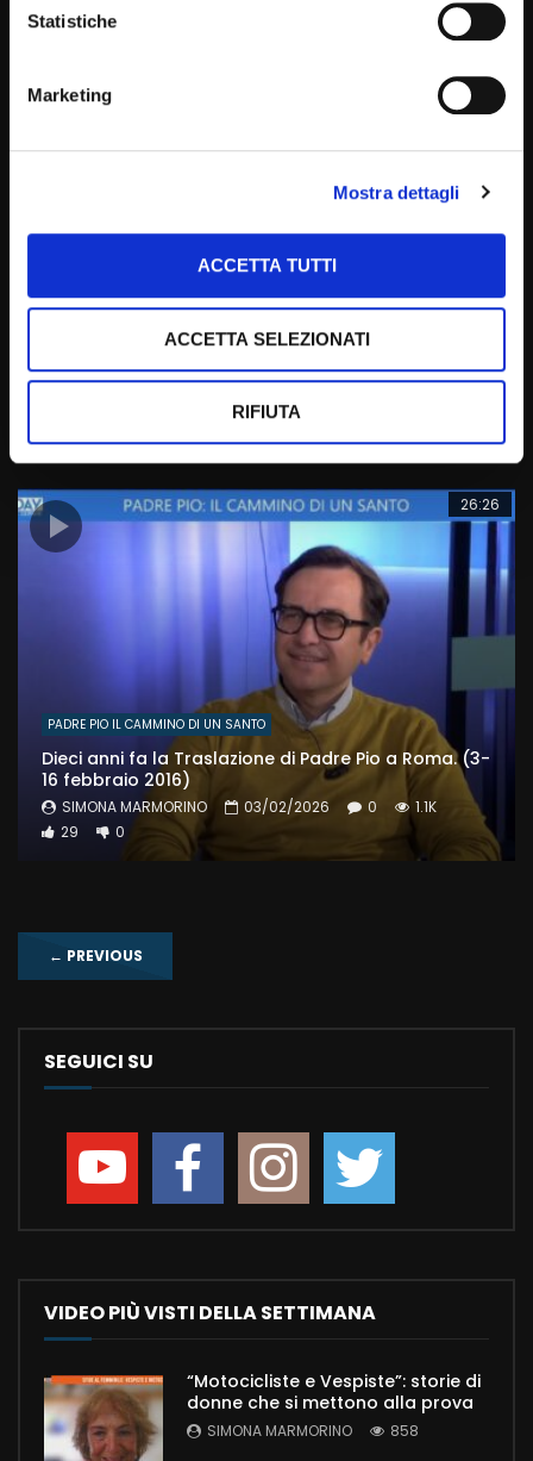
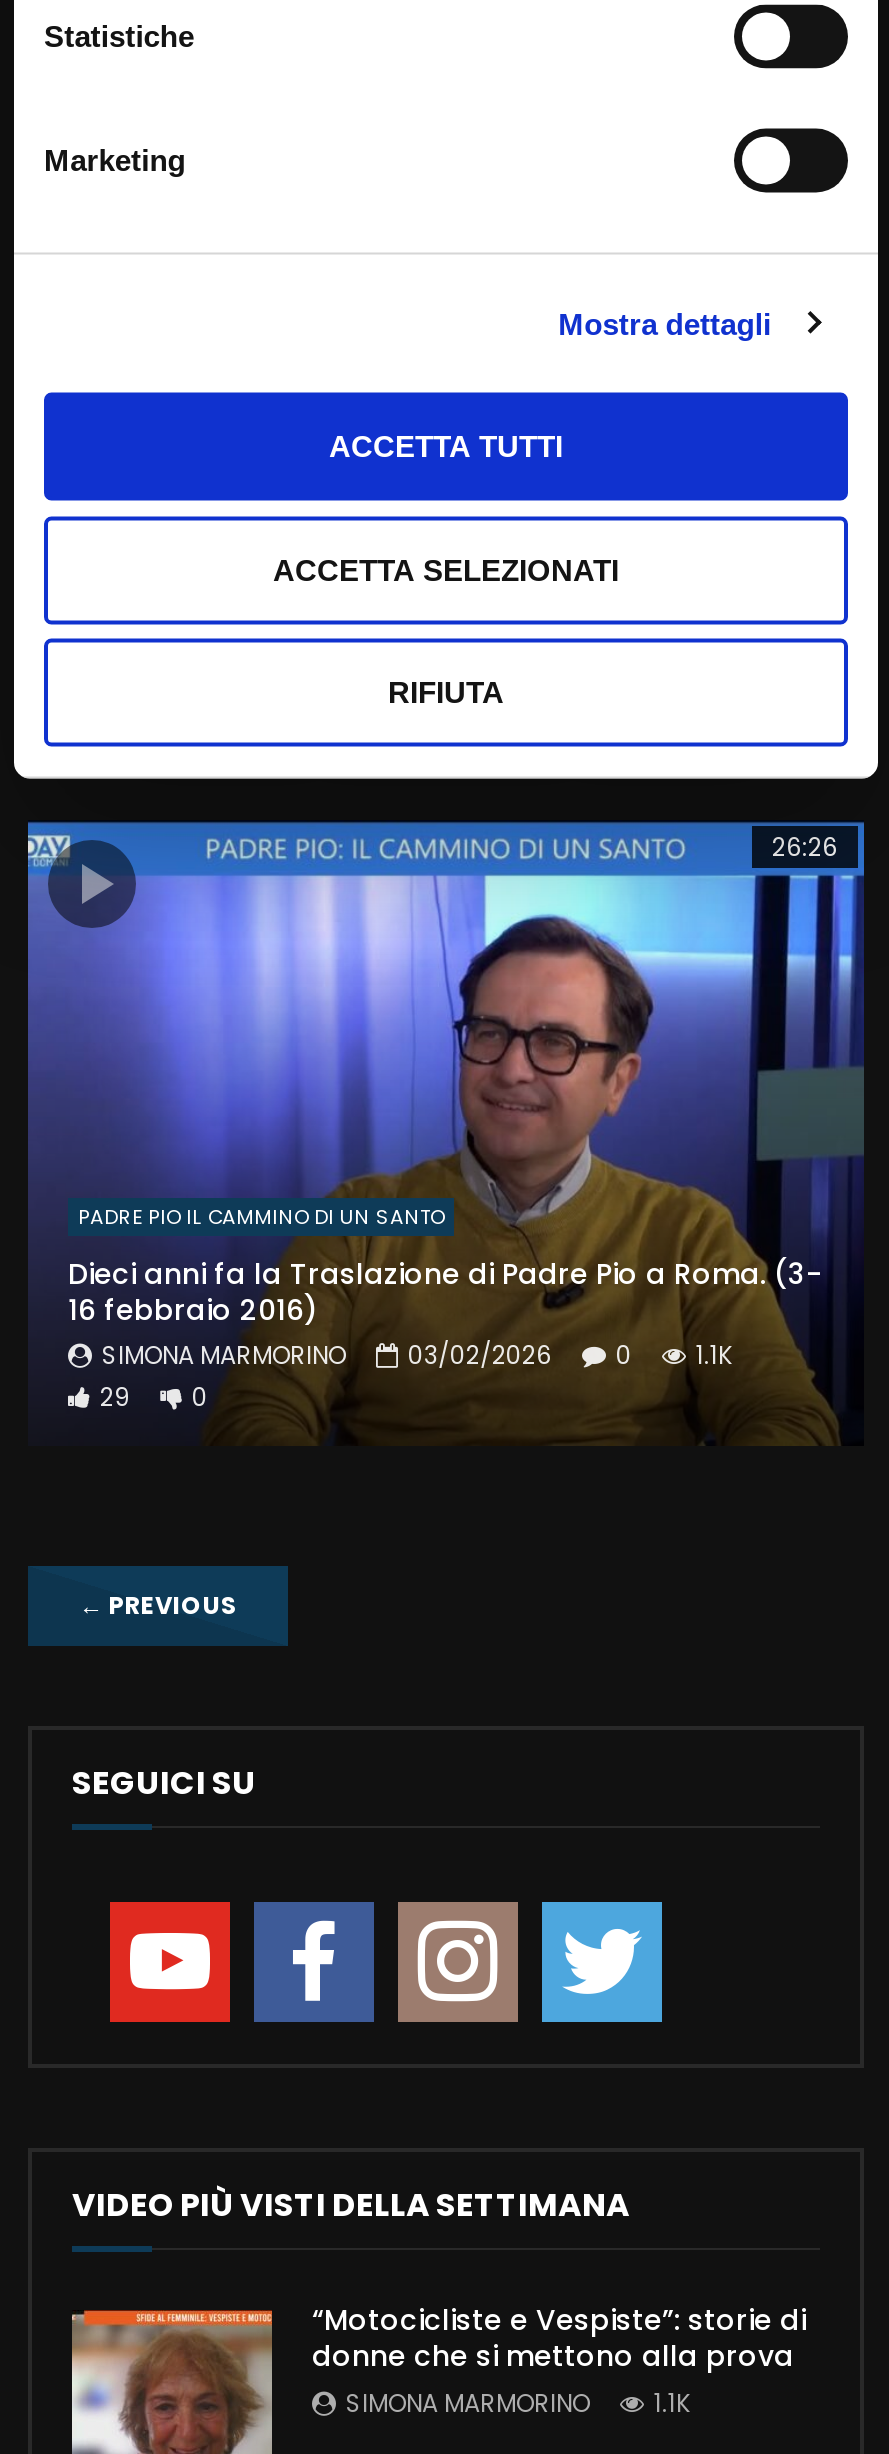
[207,1421,419,1441] SIMONA MARMORINO 858 -> [346,2386,690,2420] SIMONA MARMORINO 1.1K

